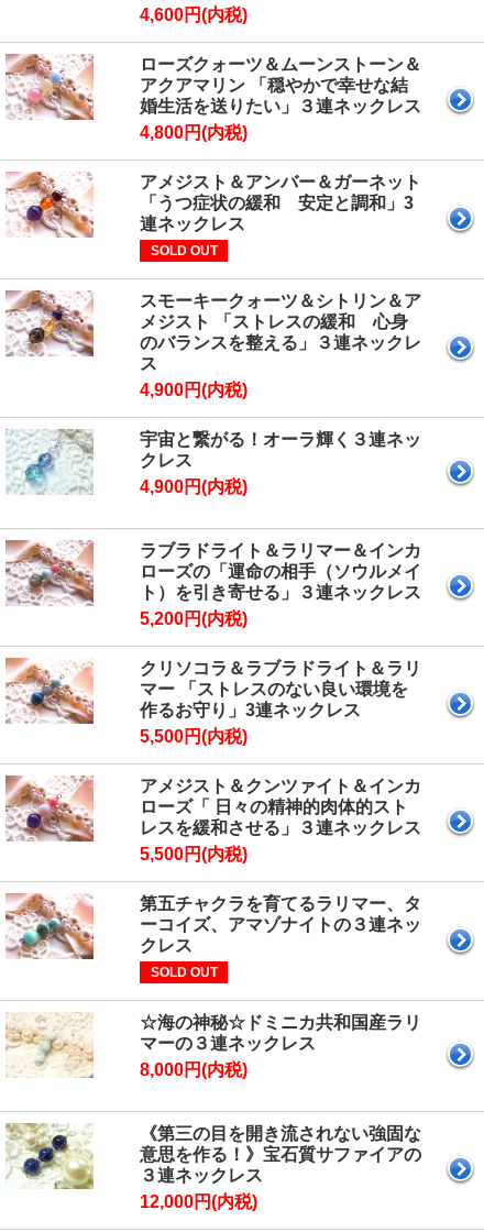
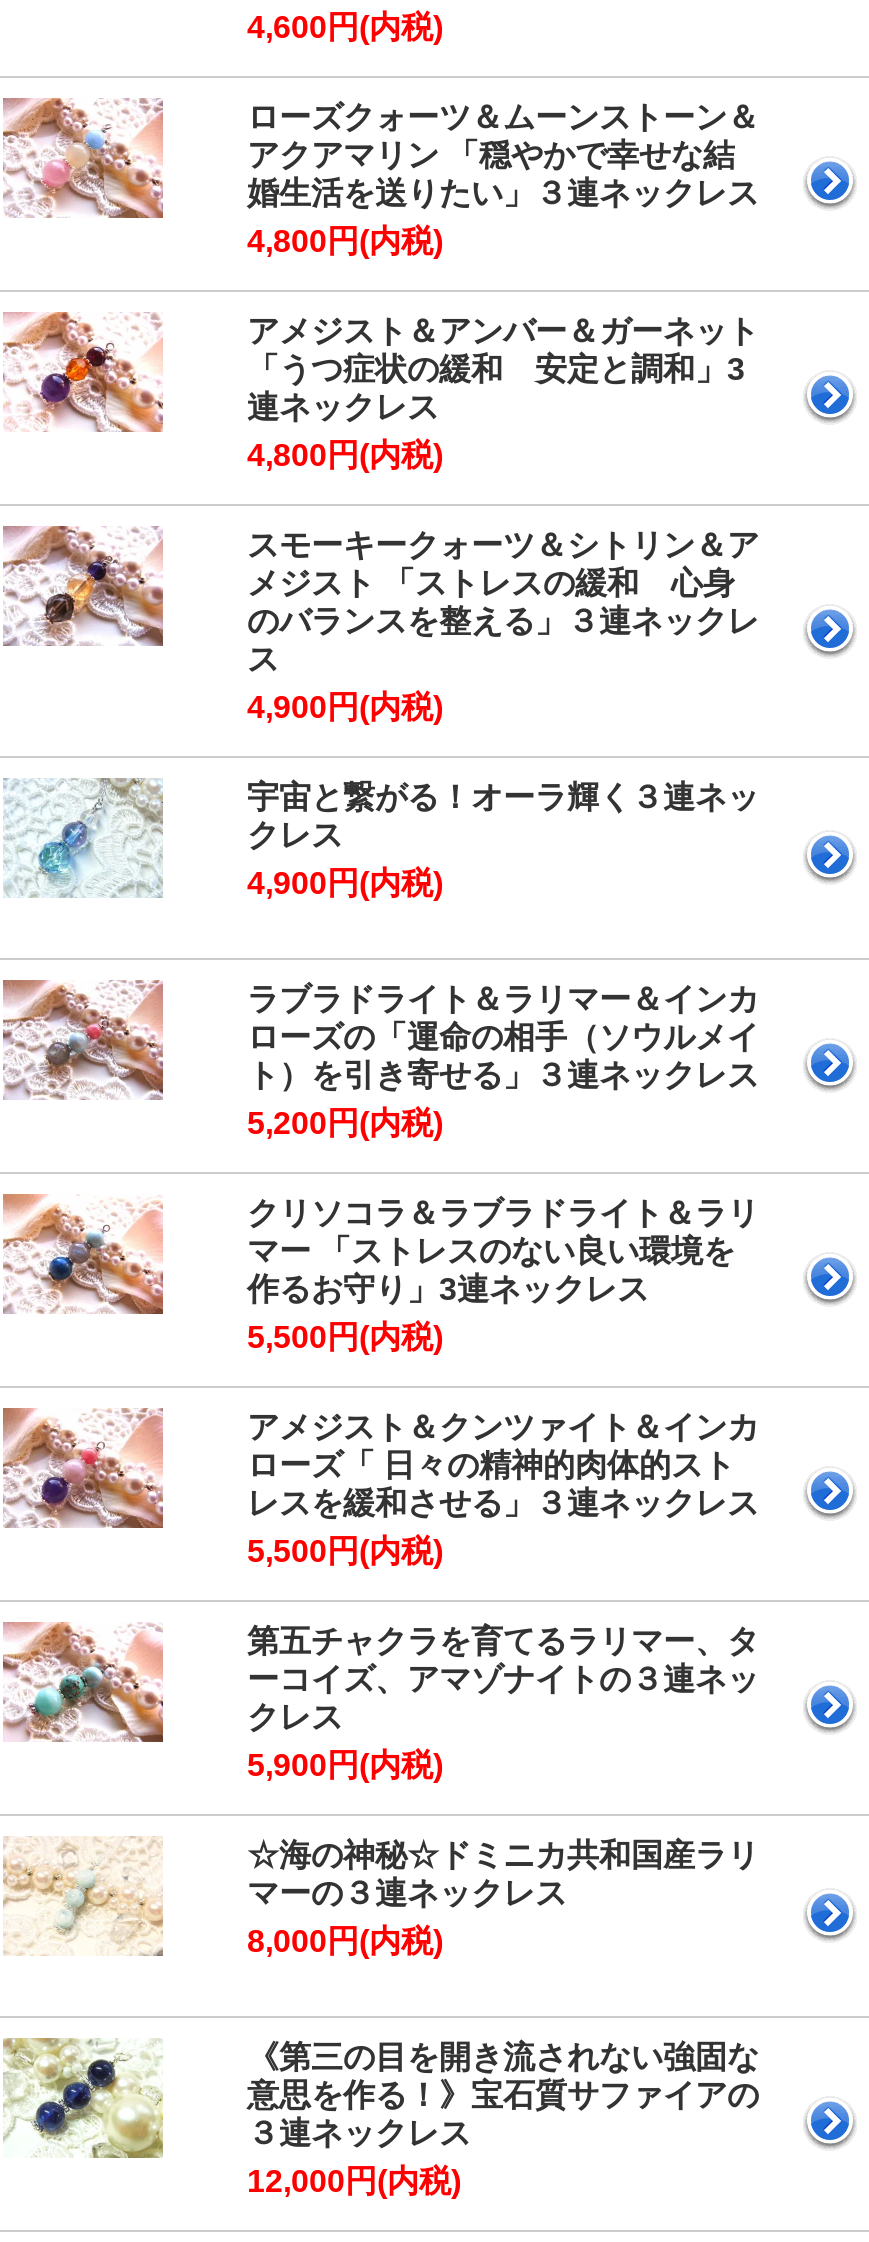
[150,243,217,258] SOLD OUT -> [247,437,443,471] 4,800円(内税)
[150,964,217,980] SOLD OUT -> [247,1747,443,1781] 5,900円(内税)

